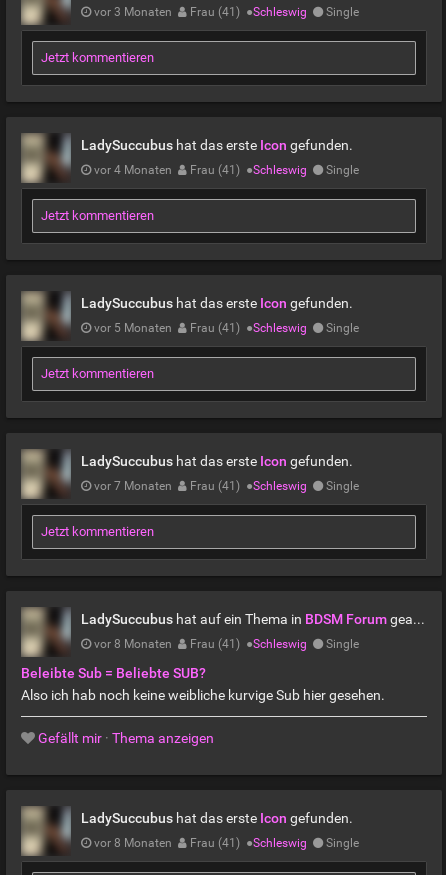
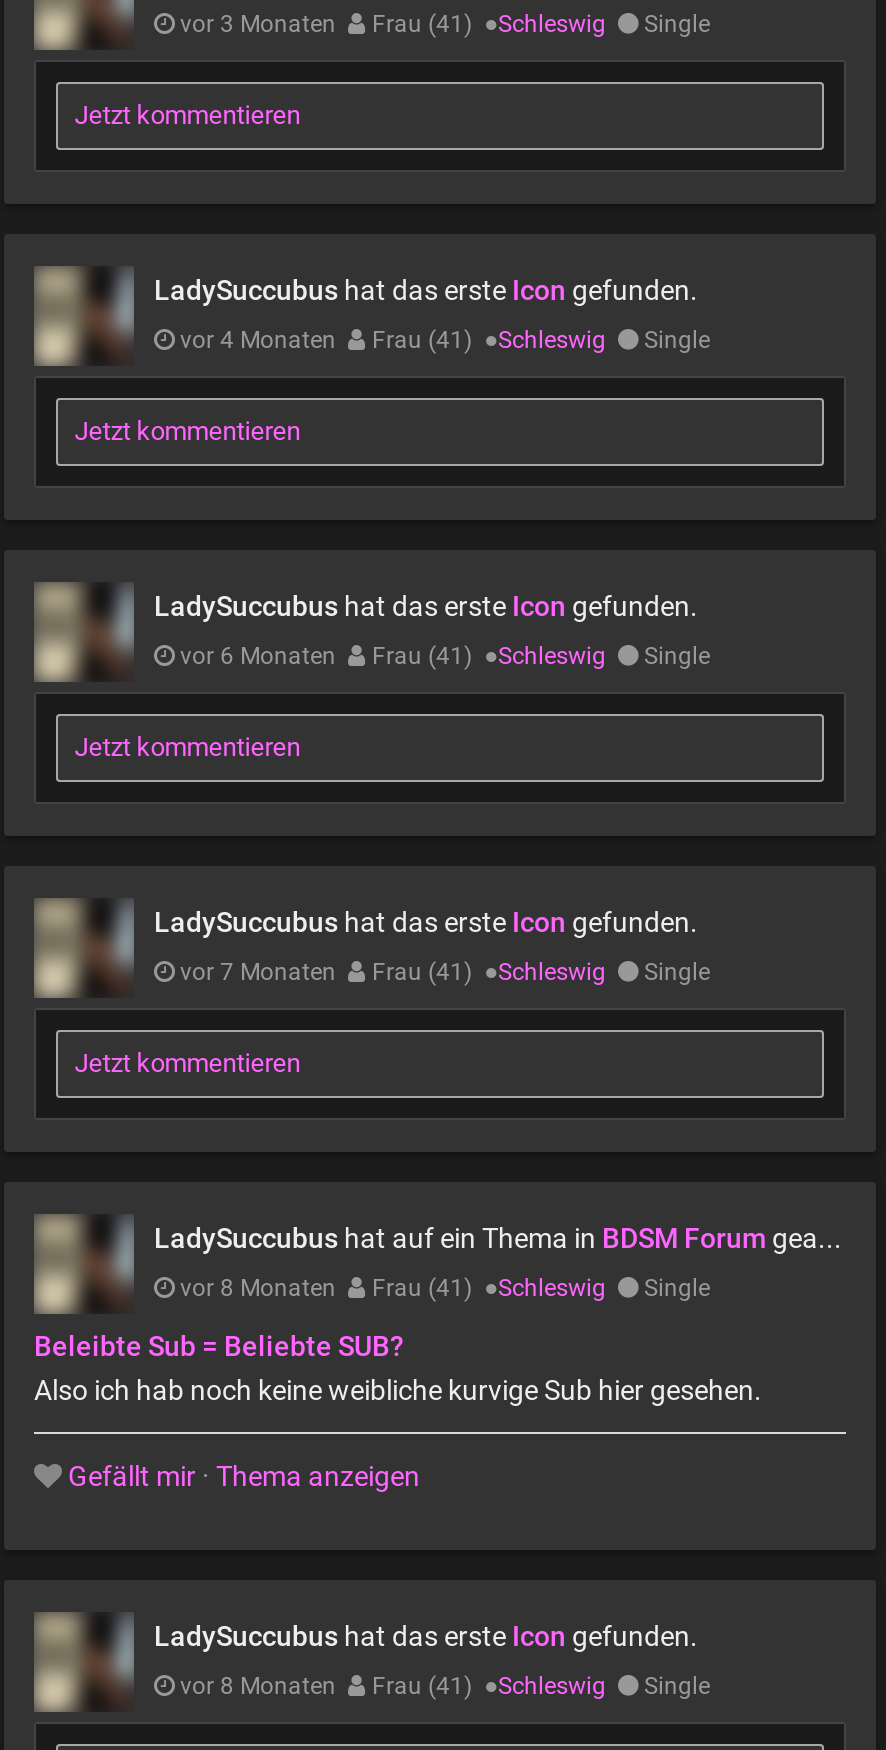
[94,321,172,335] vor 5 Monaten -> [180,642,336,670] vor 6 Monaten

